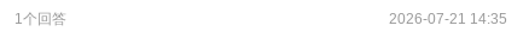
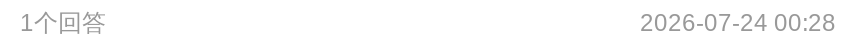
[389,11,507,27] 2026-07-21 14:35 -> [640,9,836,37] 2026-07-24 00:28

